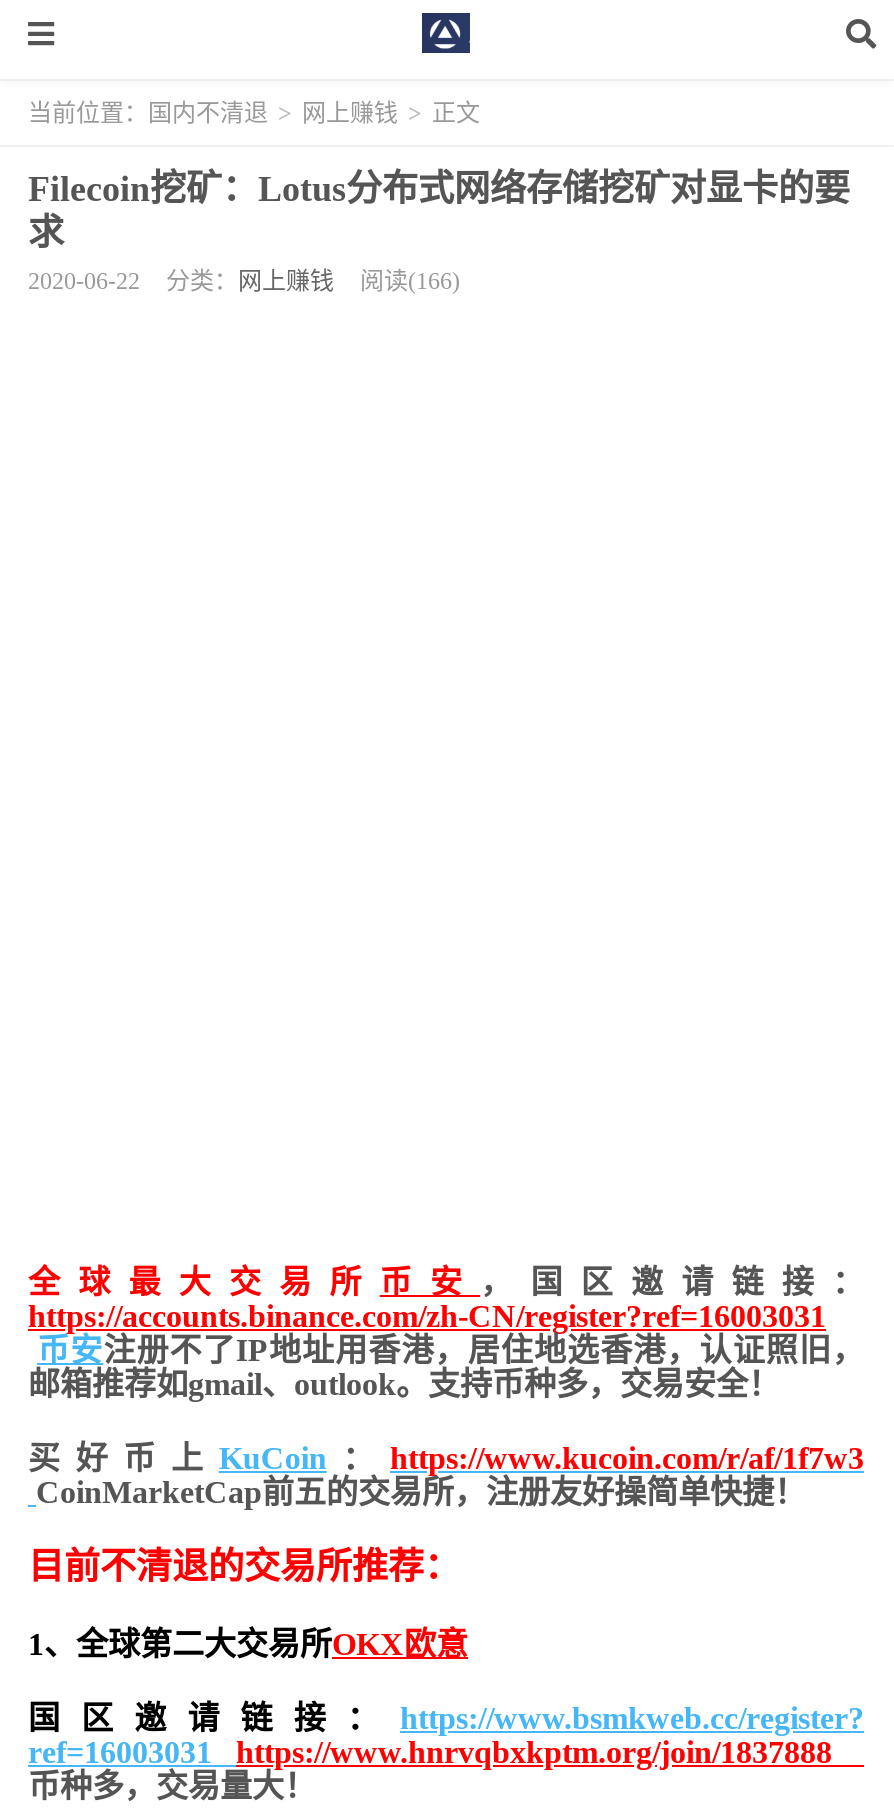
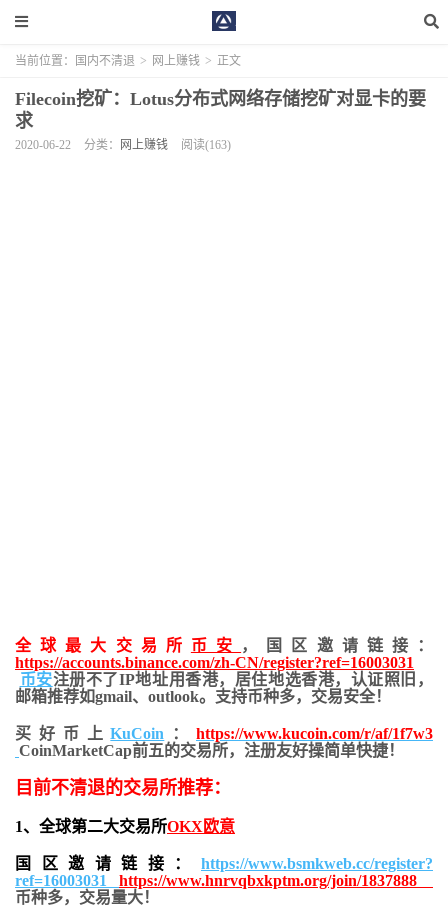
[28,267,460,295] 2020-06-22 分类：网上赚钱 阅读(166) -> [15,138,231,152] 2020-06-22 分类：网上赚钱 阅读(163)

